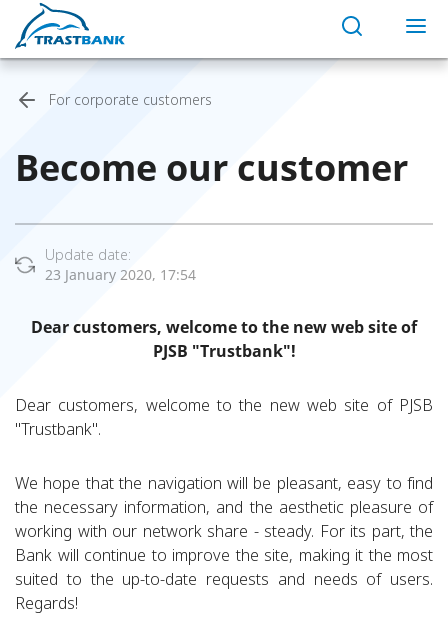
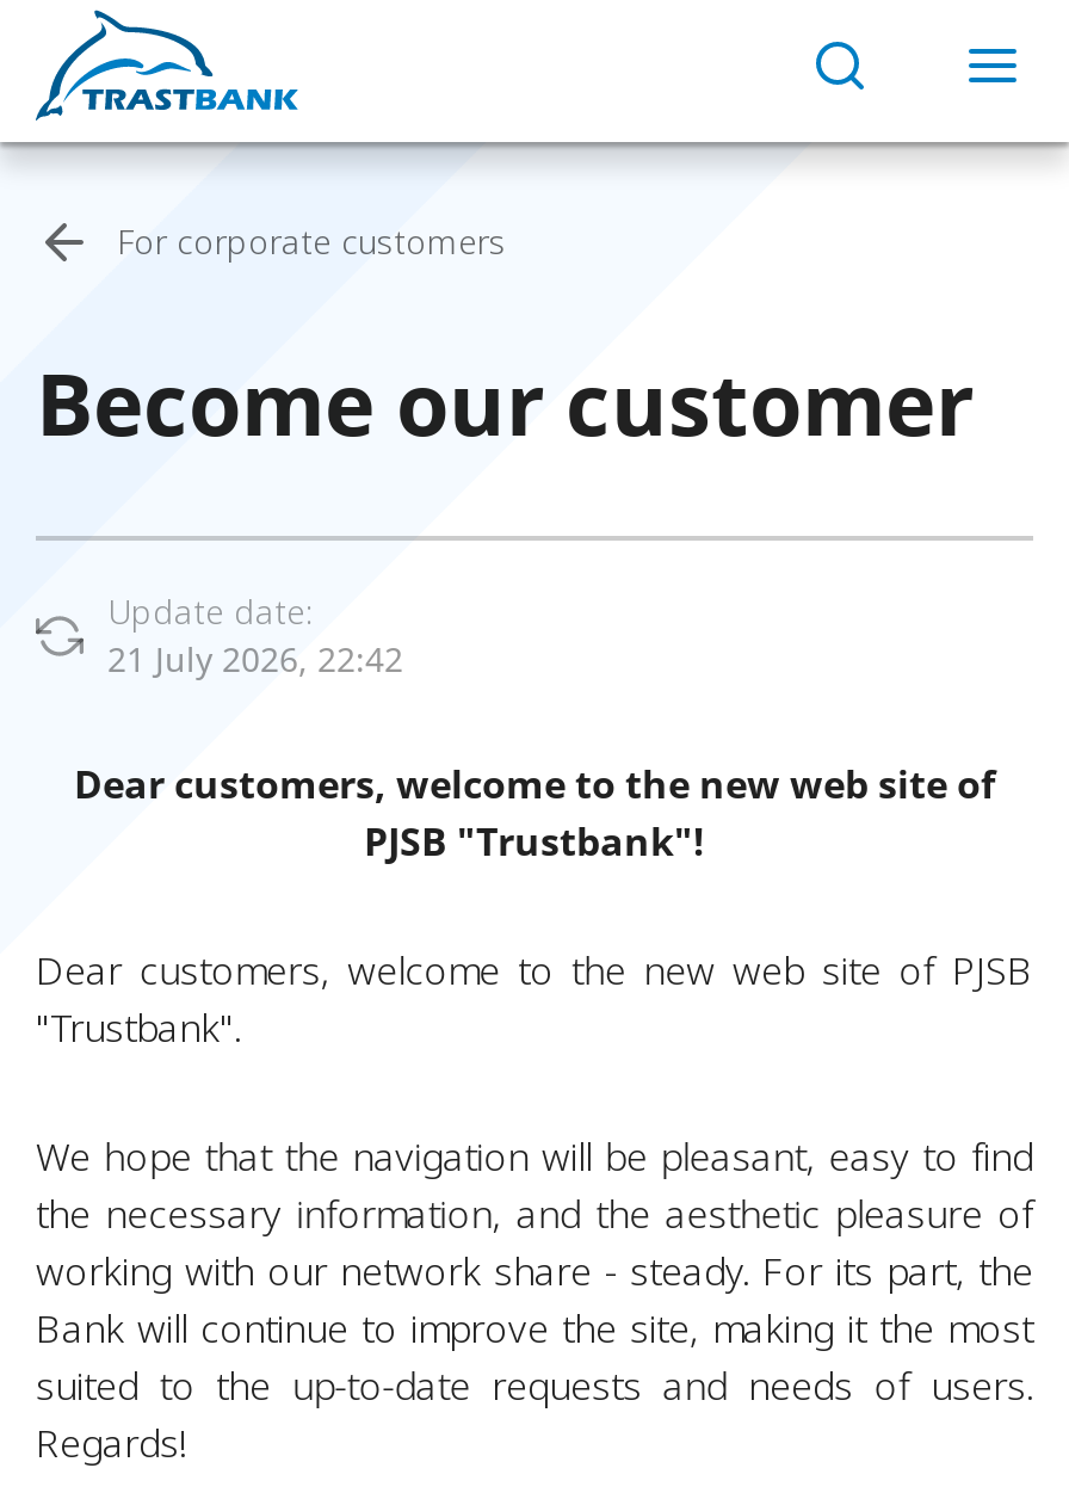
[45,265,196,284] 23 January 2020, 17:54 -> [107,636,403,681] 21 July 2026, 22:42

